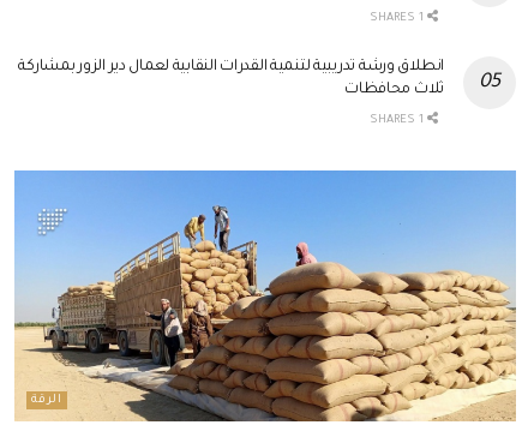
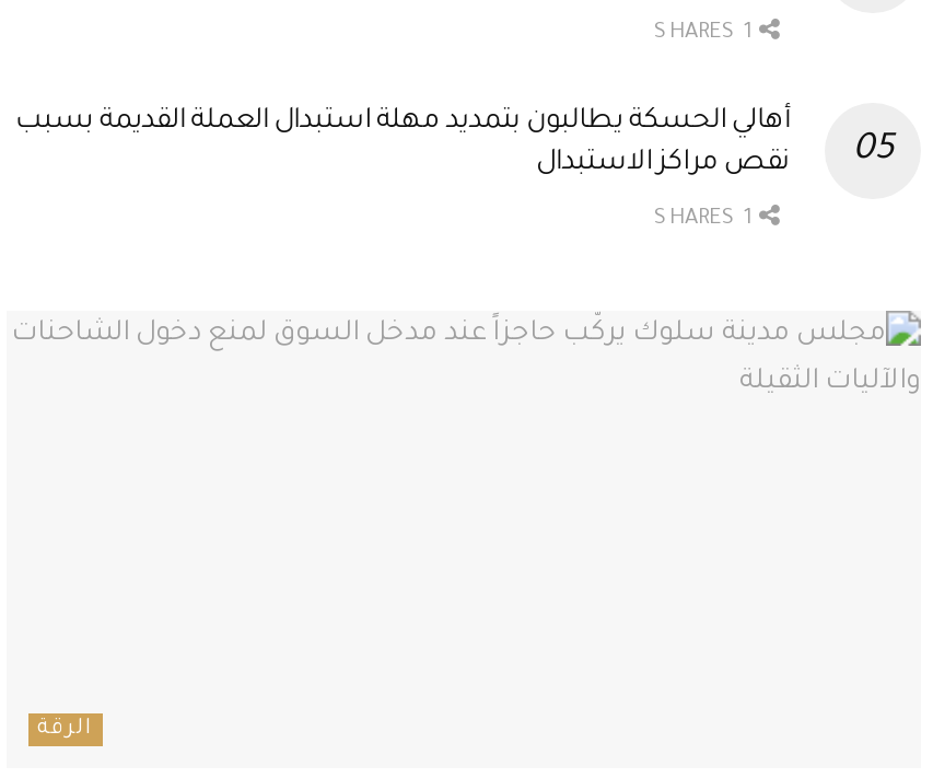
[19,58,444,98] انطلاق ورشة تدريبية لتنمية القدرات النقابية لعمال دير الزور بمشاركة | ثلاث محافظات -> [15,107,790,179] أهالي الحسكة يطالبون بتمديد مهلة استبدال العملة القديمة بسبب | نقص مراكز الاستبدال
[13,169,517,423] [image] -> none

